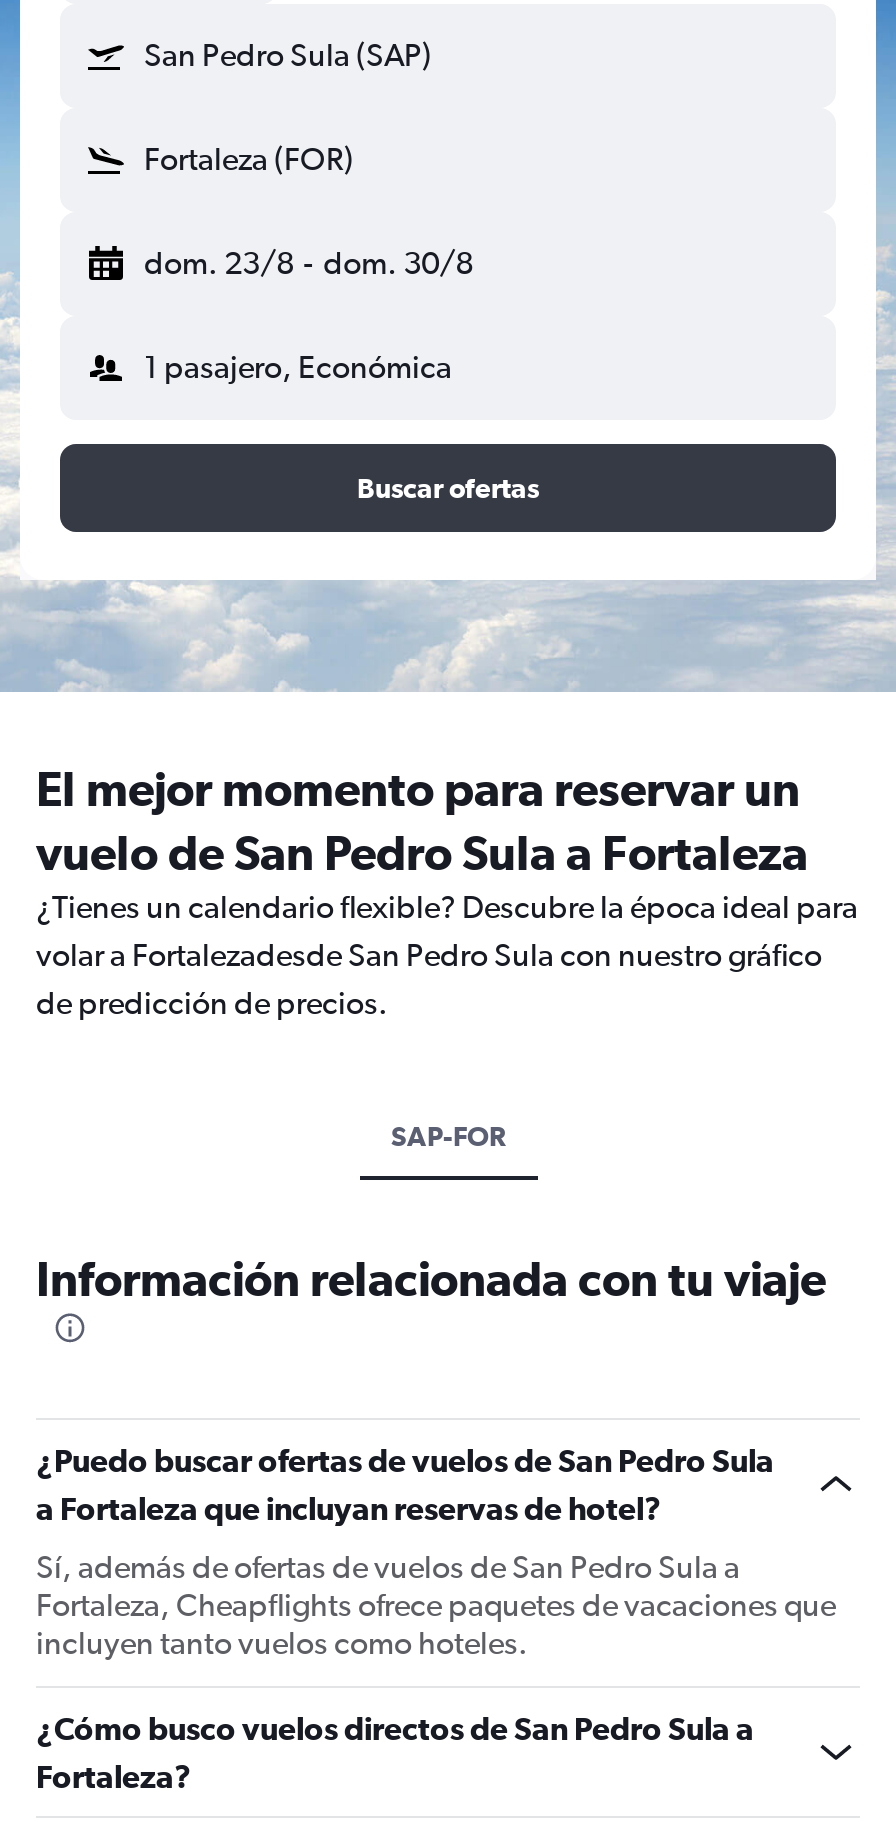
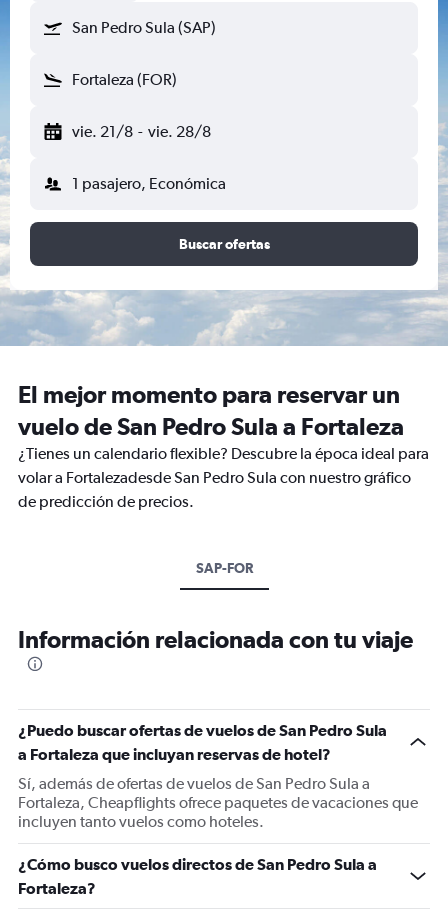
[144,244,473,282] dom. 23/8 - dom. 30/8 -> [72,122,211,141] vie. 21/8 - vie. 28/8

